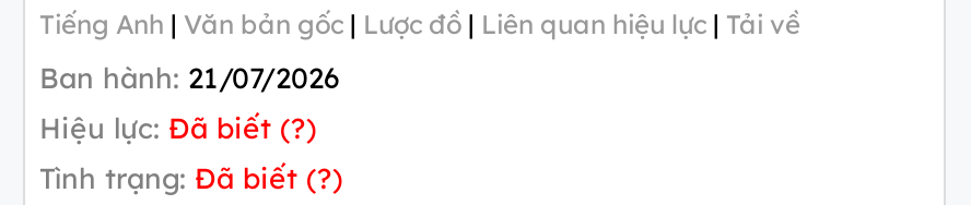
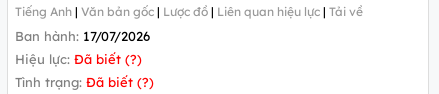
[39,60,339,95] Ban hành: 21/07/2026 -> [14,28,149,44] Ban hành: 17/07/2026

